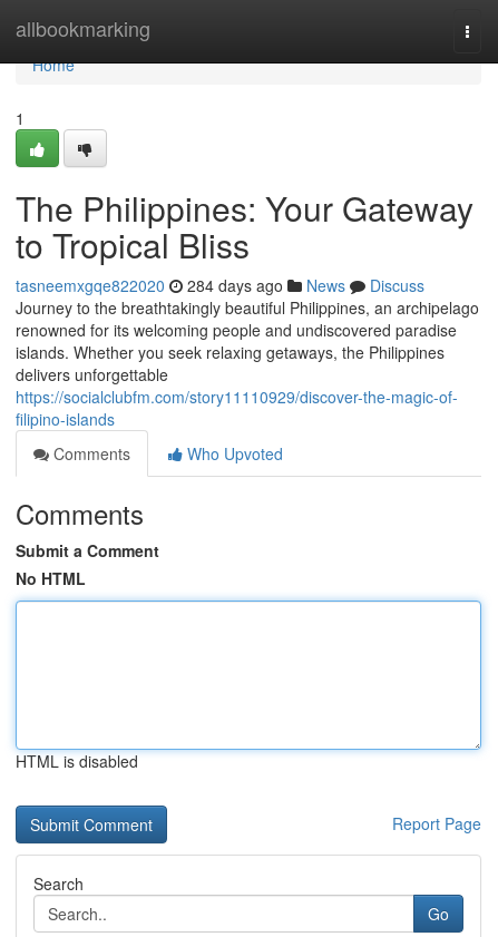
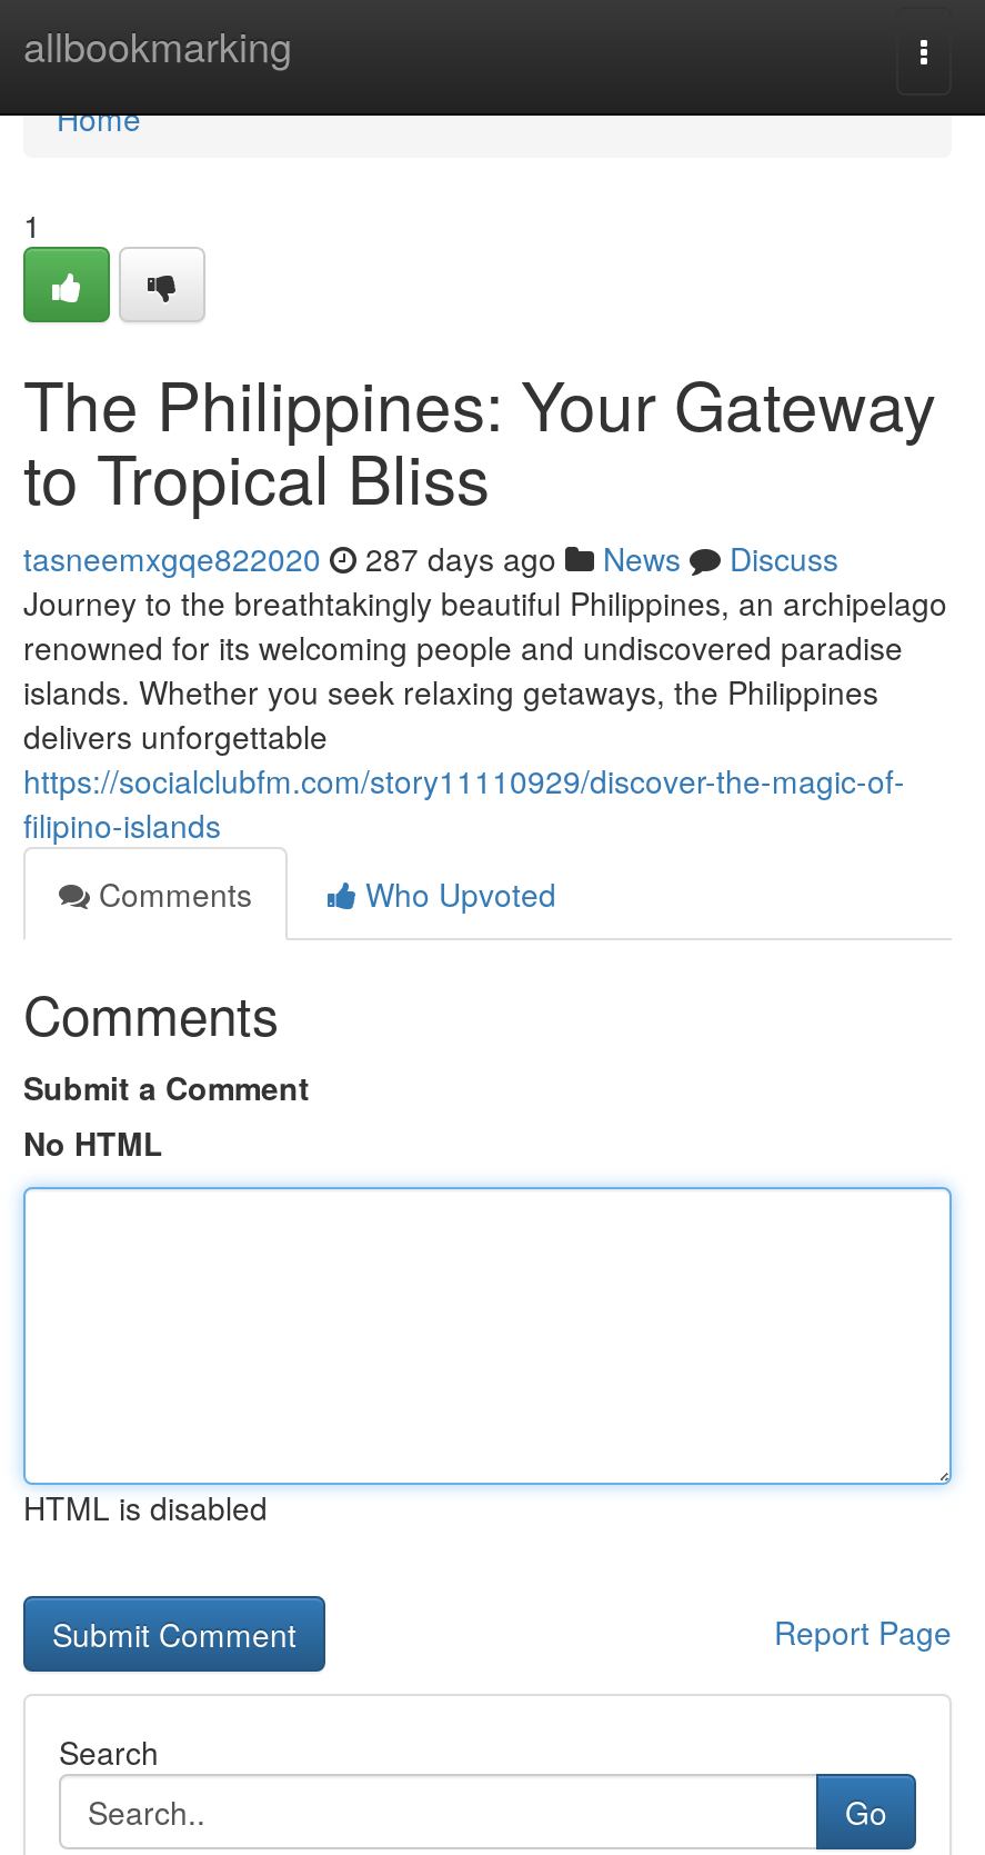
[16,274,424,296] tasneemxgqe822020 284 days ago News Discuss -> [23,536,838,580] tasneemxgqe822020 287 days ago News Discuss

